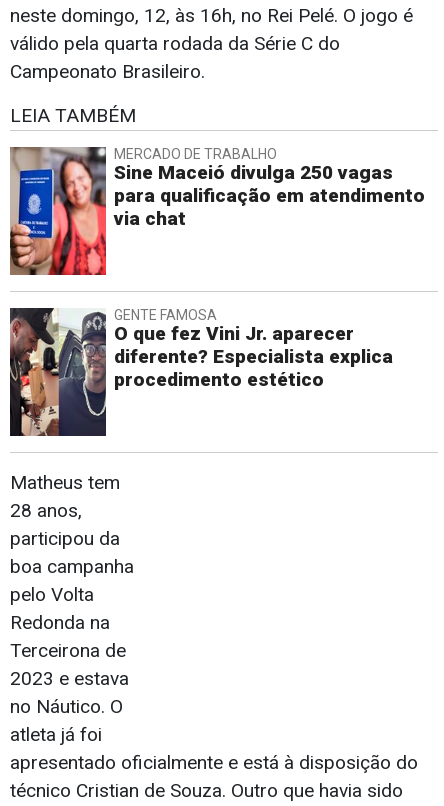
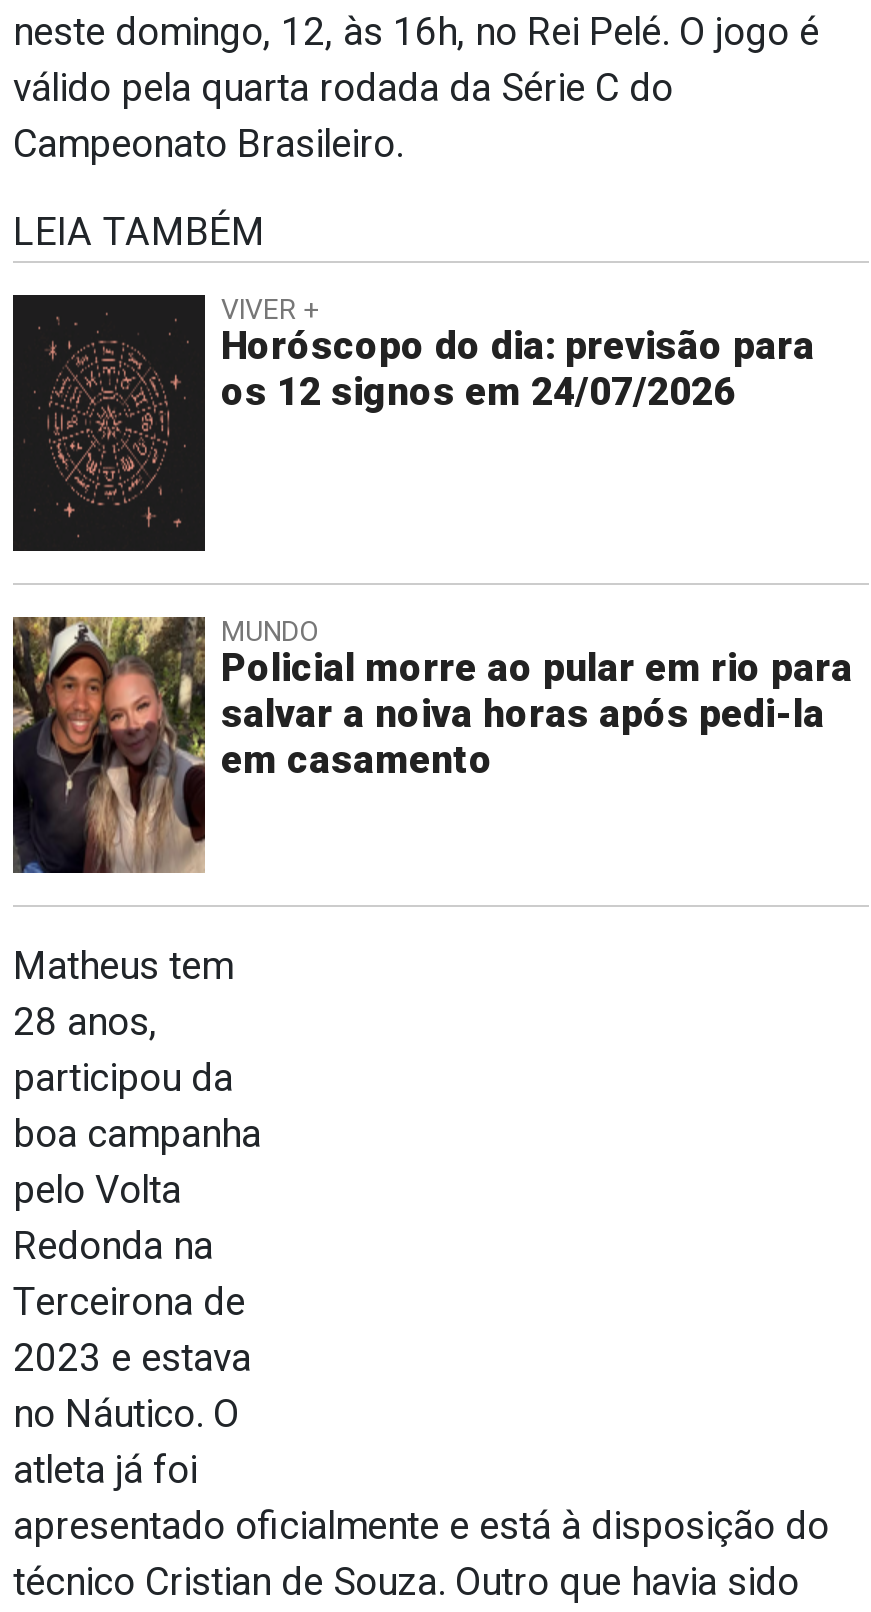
[9,146,425,276] [image] | MERCADO DE TRABALHO | Sine Maceió divulga 250 vagas | para qualificação em atendimento | via chat -> [11,292,815,554] [image] | VIVER + | Horóscopo do dia: previsão para | os 12 signos em 24/07/2026
[9,307,393,437] [image] | GENTE FAMOSA | O que fez Vini Jr. aparecer | diferente? Especialista explica | procedimento estético -> [11,614,853,874] [image] | MUNDO | Policial morre ao pular em rio para | salvar a noiva horas após pedi-la | em casamento

